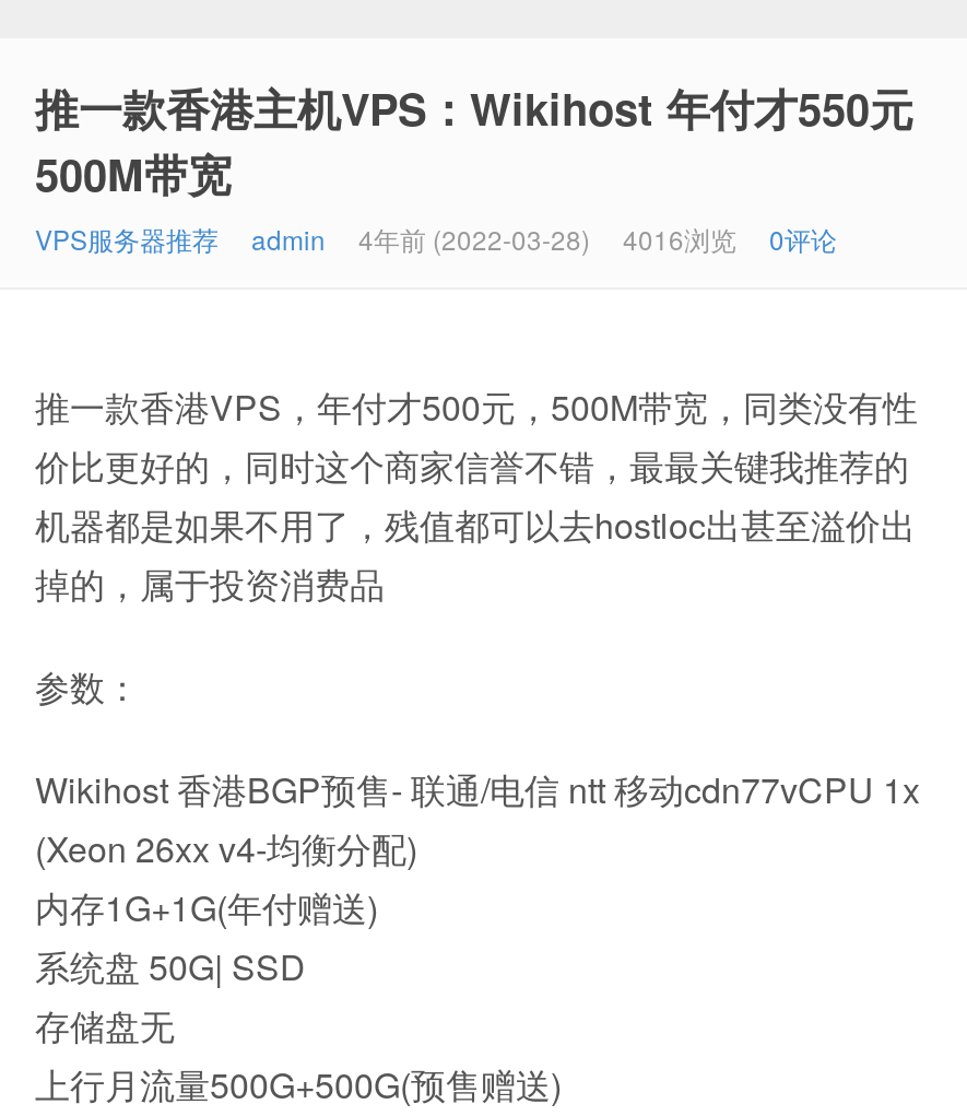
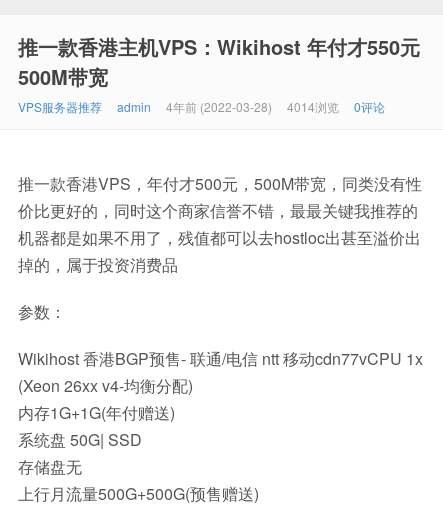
[35,220,837,257] VPS服务器推荐 admin 4年前 (2022-03-28) 4016浏览 0评论 -> [18,98,385,115] VPS服务器推荐 admin 4年前 (2022-03-28) 4014浏览 0评论

